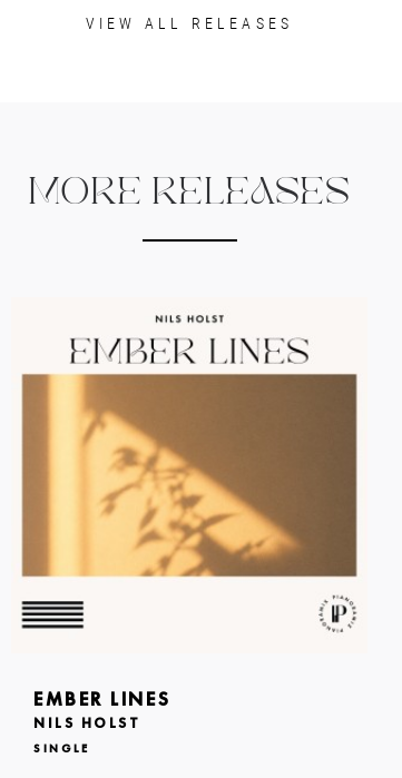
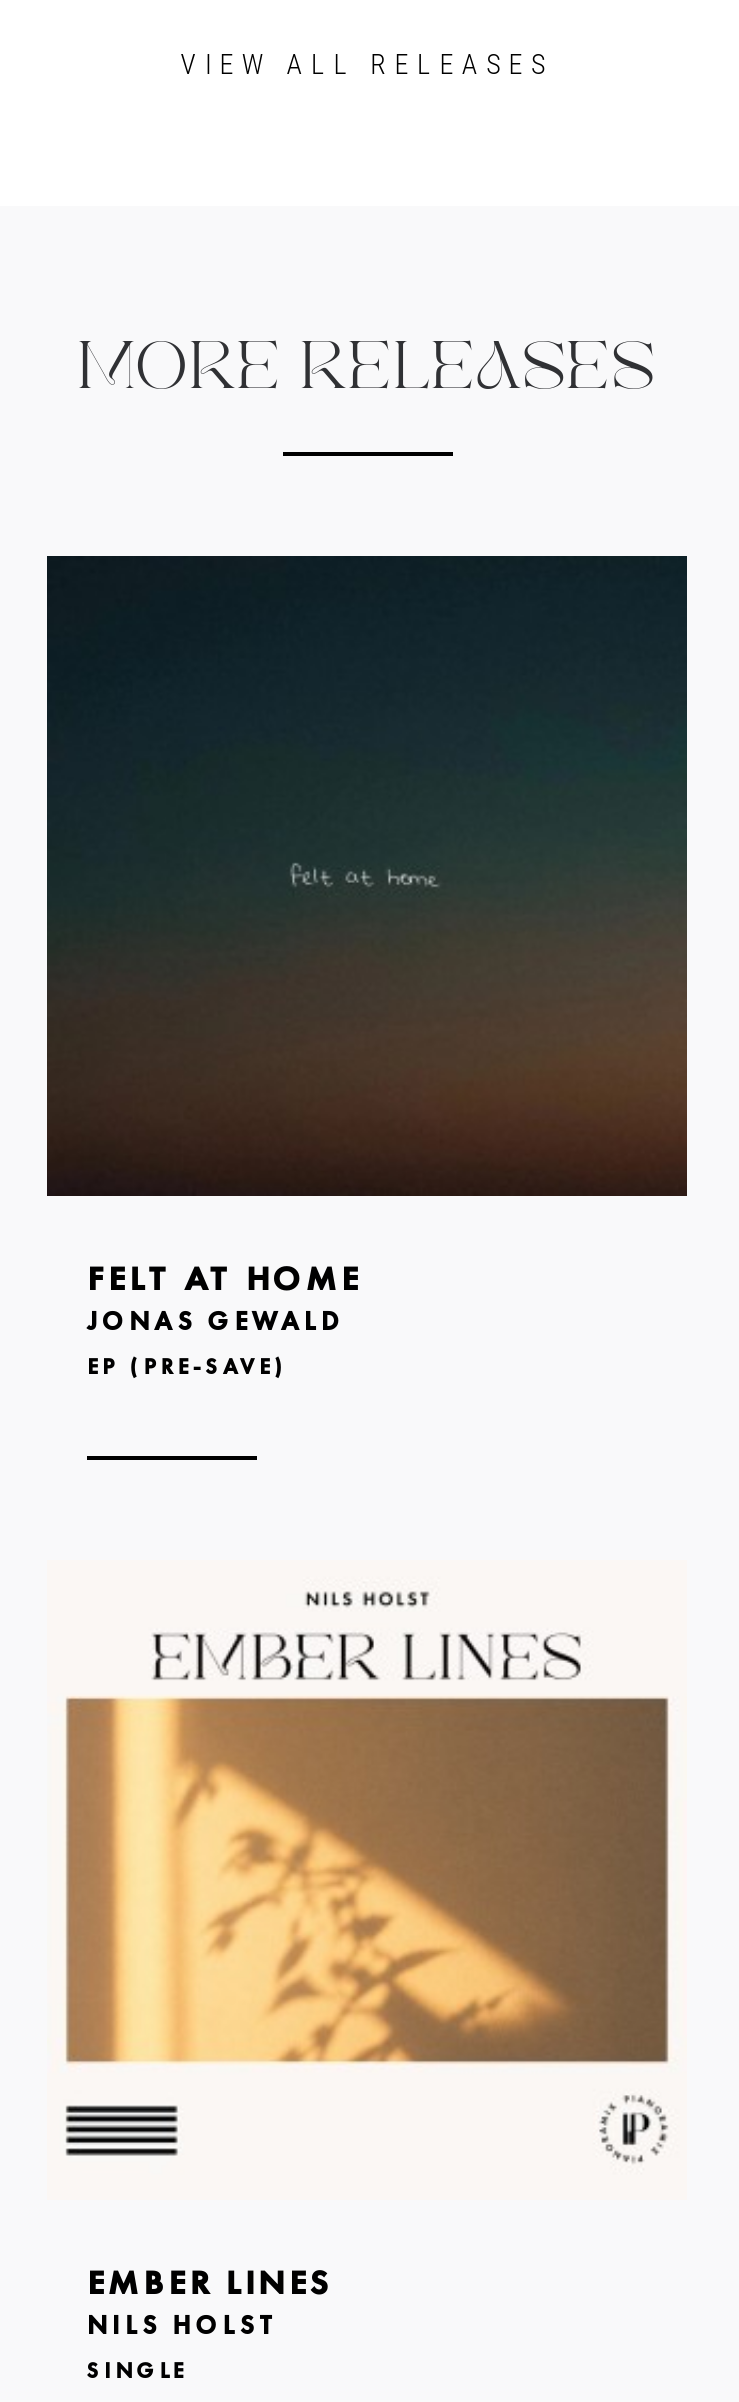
none -> [45,554,689,1380] [image] | FELT AT HOME | JONAS GEWALD | EP (PRE-SAVE)

